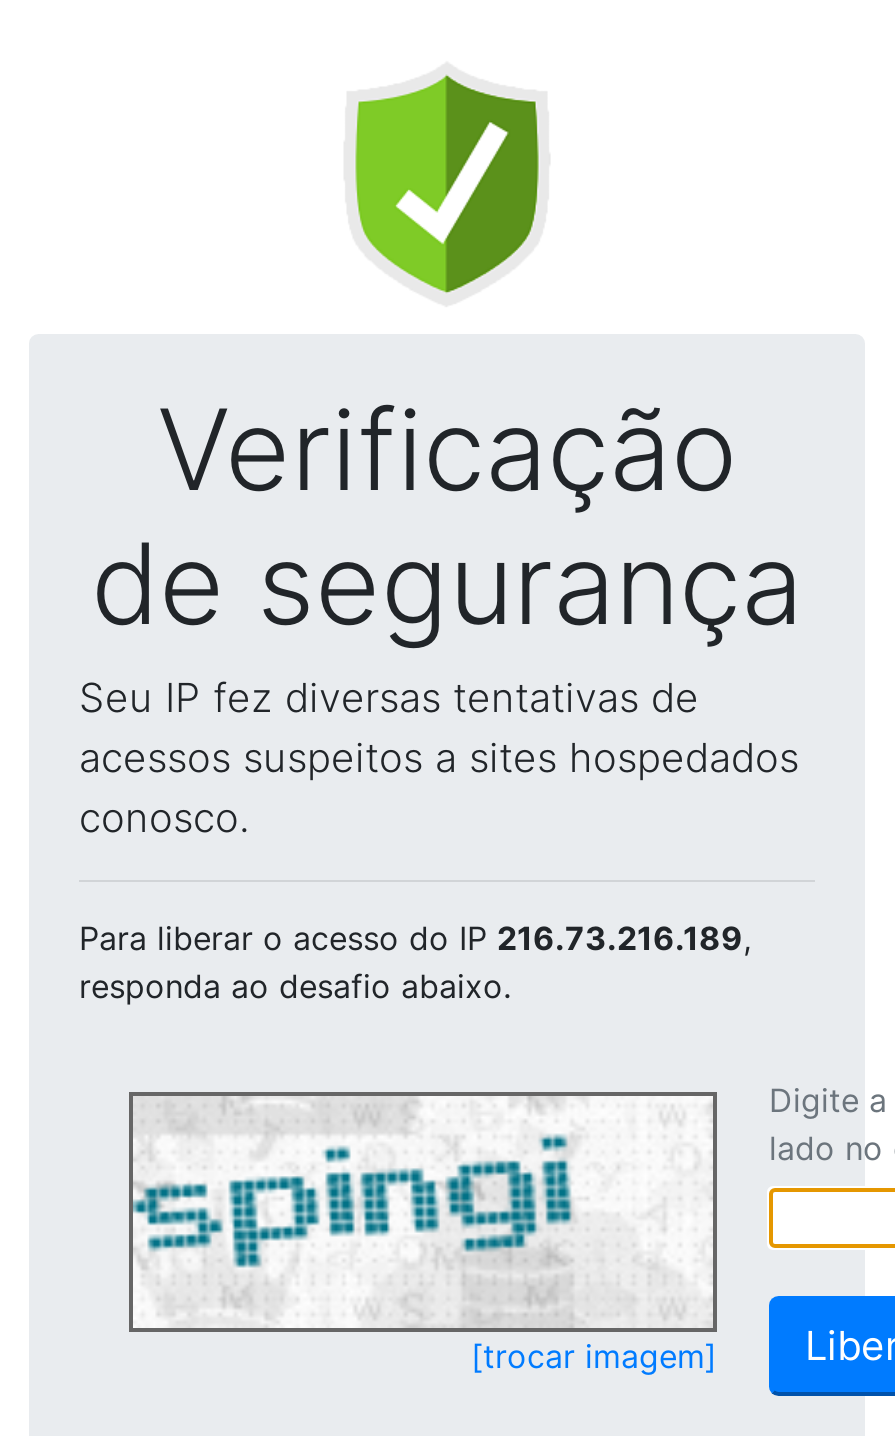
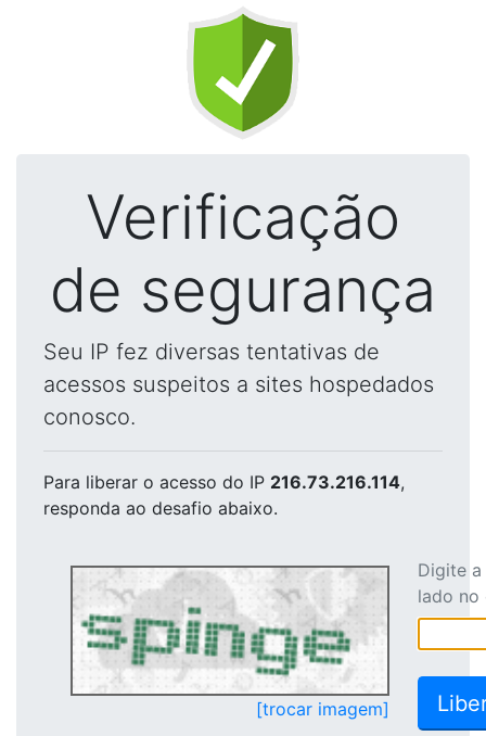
[79,918,751,958] Para liberar o acesso do IP 216.73.216.189, -> [43,471,405,493] Para liberar o acesso do IP 216.73.216.114,
[131,1098,705,1324] [image] -> [73,570,383,693] [image]

